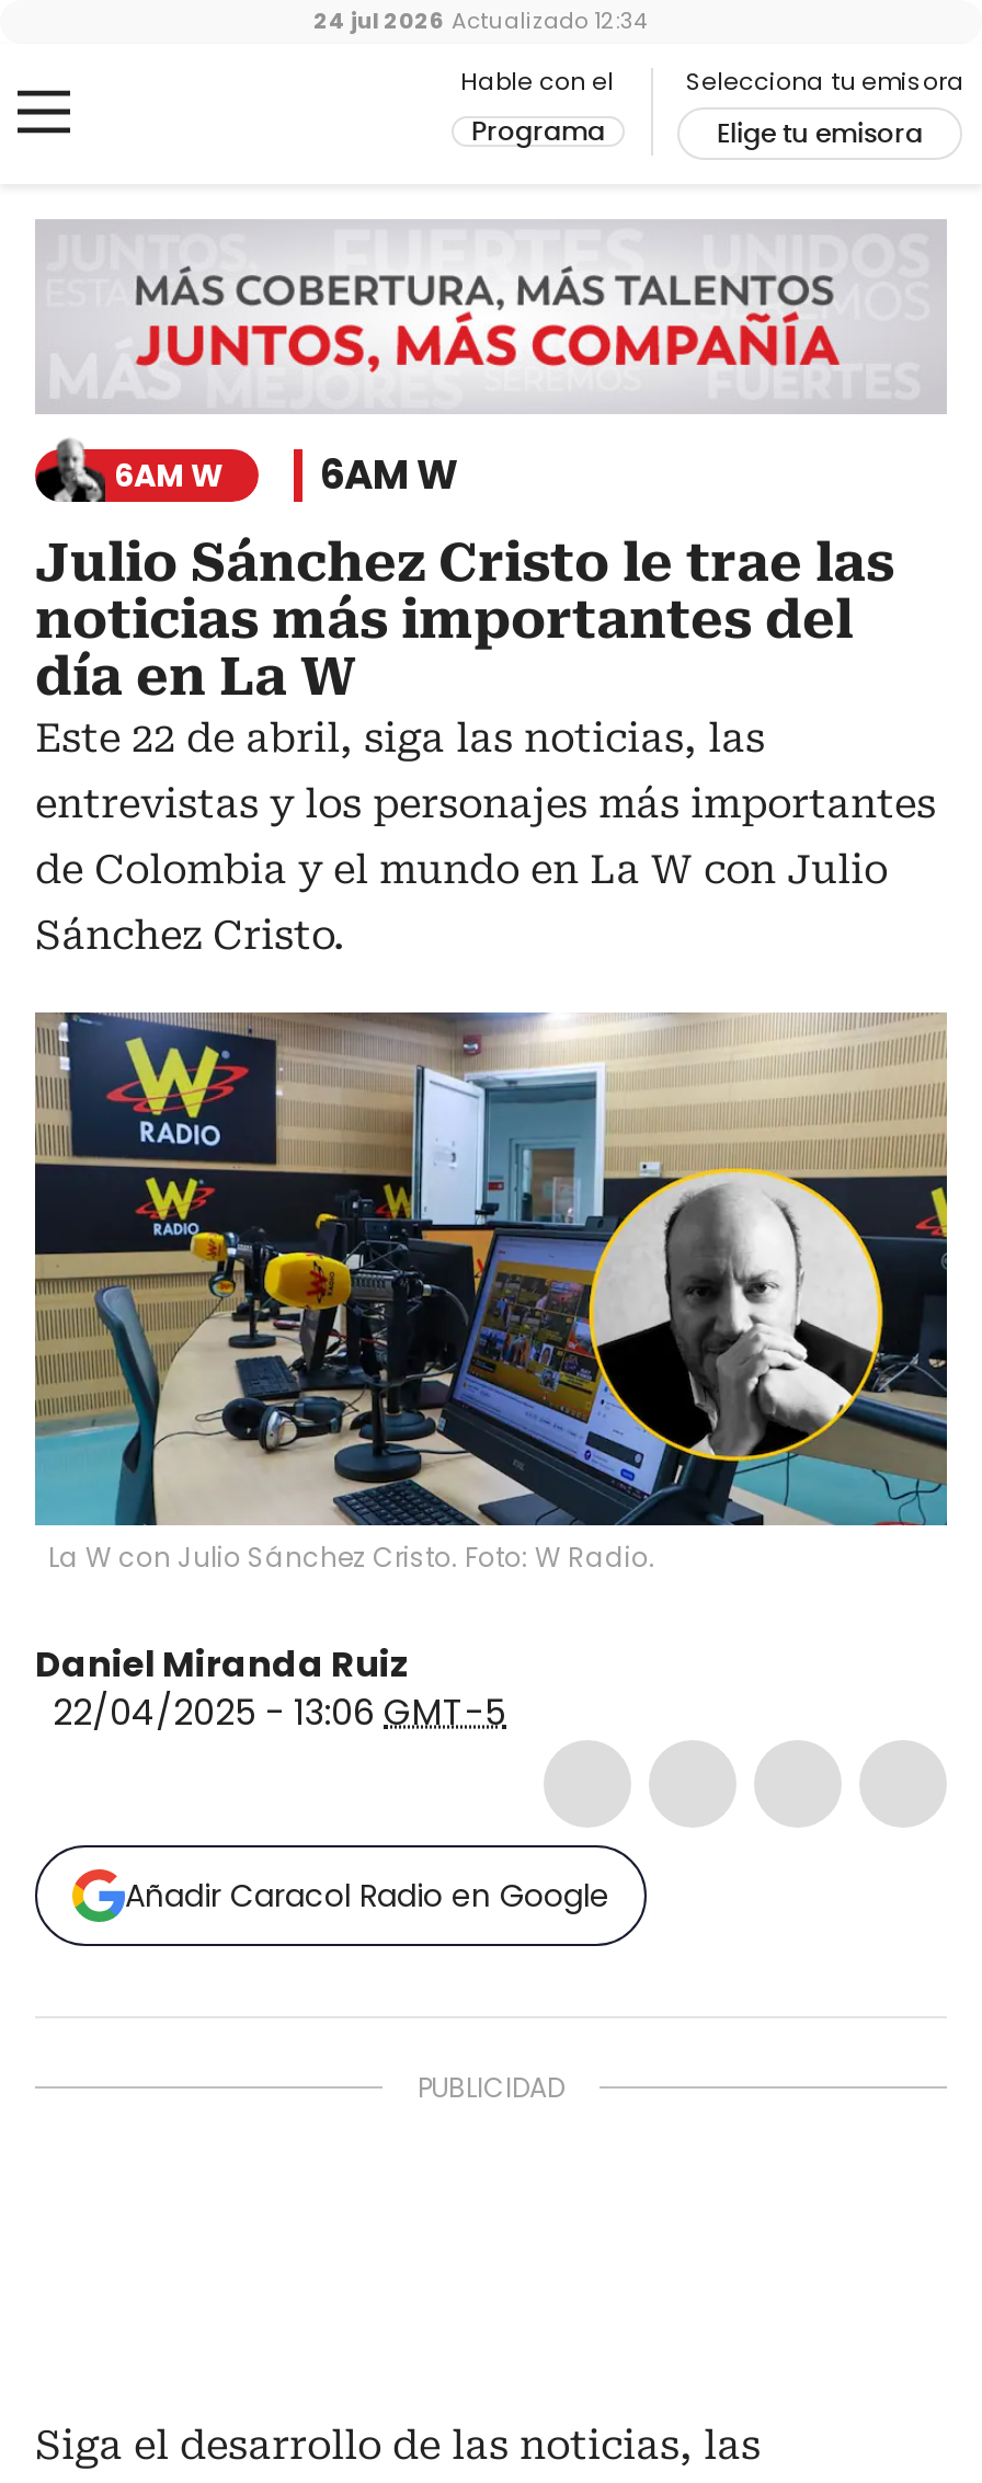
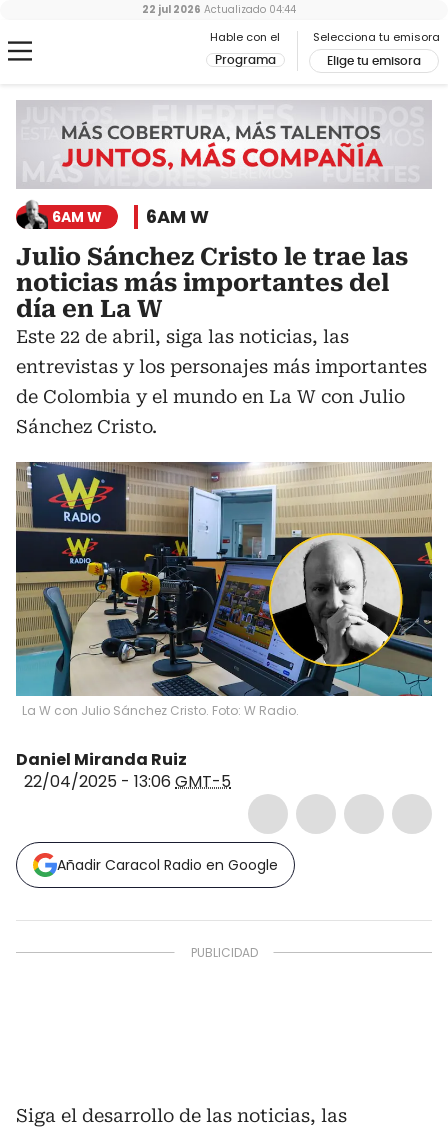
[313,4,647,37] 24 jul 2026 Actualizado 12:34 -> [142,2,296,17] 22 jul 2026 Actualizado 04:44

